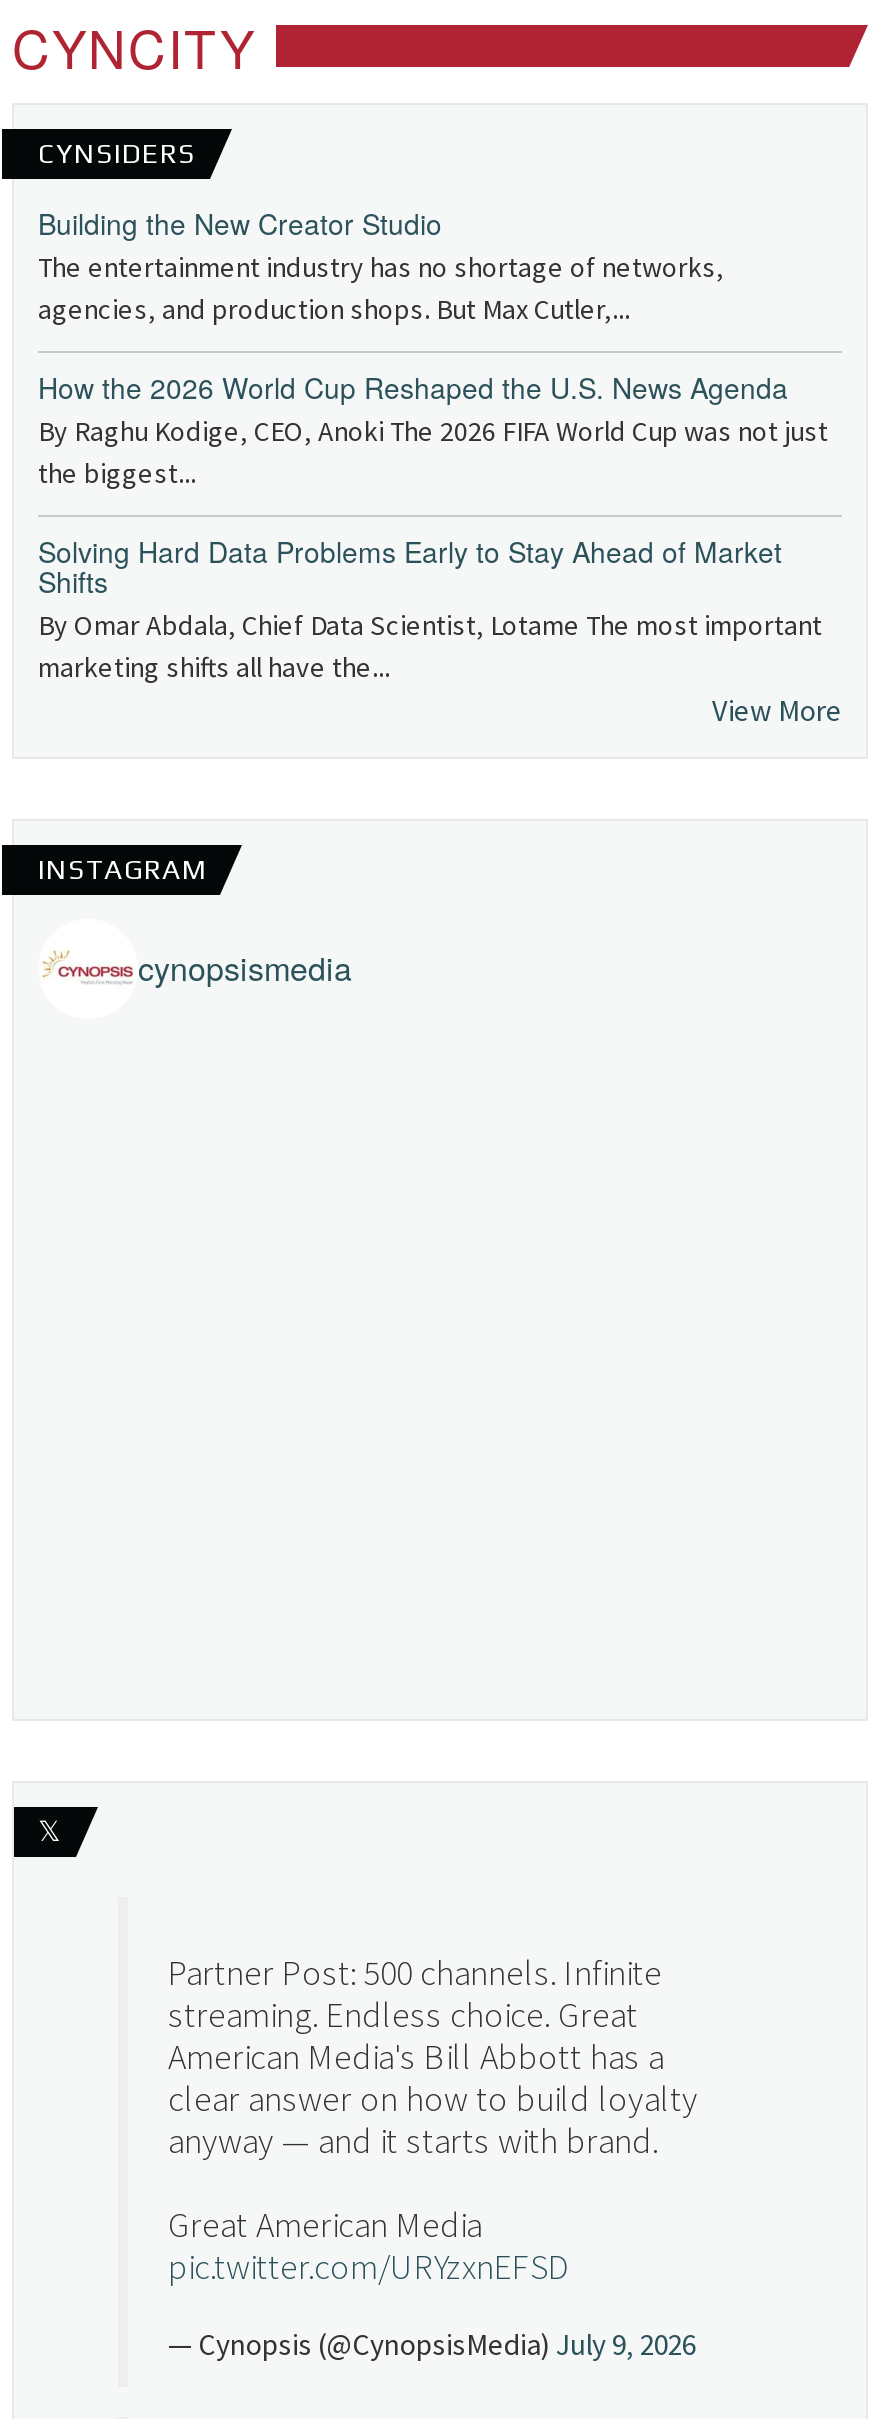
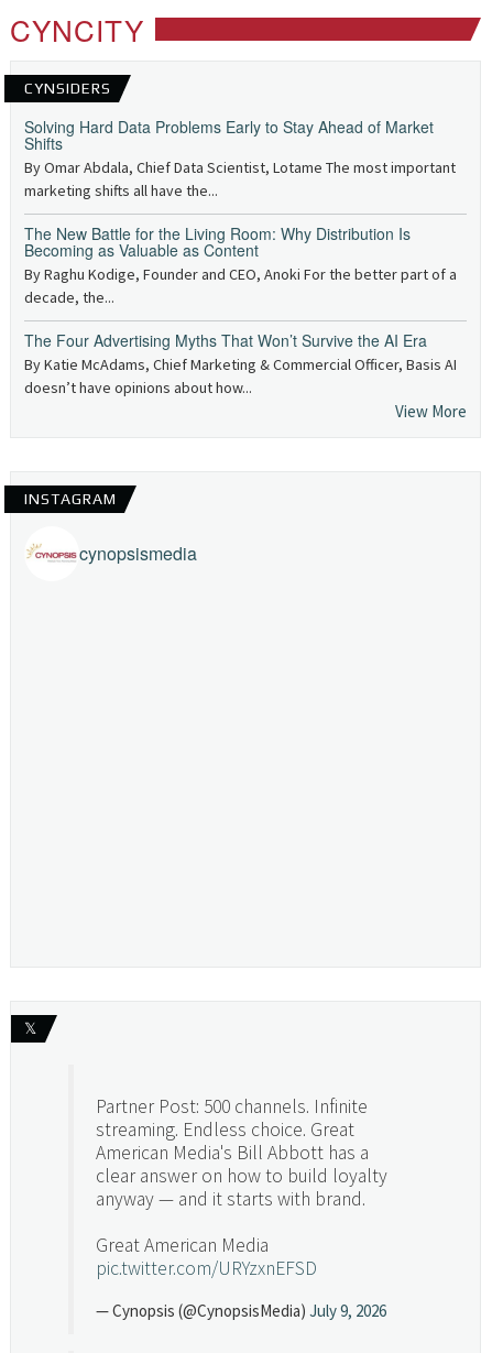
[38,203,828,491] Building the New Creator Studio | The entertainment industry has no shortage of networks, | agencies, and production shops. But Max Cutler,... | How the 2026 World Cup Reshaped the U.S. News Agenda | By Raghu Kodige, CEO, Anoki The 2026 FIFA World Cup was not just | the biggest... -> none
moved [38,531,822,685] -> [24,116,456,200]: Solving Hard Data Problems Early to Stay Ahead of Market | Shifts | By Omar Abdala, Chief Data Scientist, Lotame The most important | marketing shifts all have the...
none -> [24,222,457,397] The New Battle for the Living Room: Why Distribution Is | Becoming as Valuable as Content | By Raghu Kodige, Founder and CEO, Anoki For the better part of a | decade, the... | The Four Advertising Myths That Won’t Survive the AI Era | By Katie McAdams, Chief Marketing & Commercial Officer, Basis AI | doesn’t have opinions about how...

